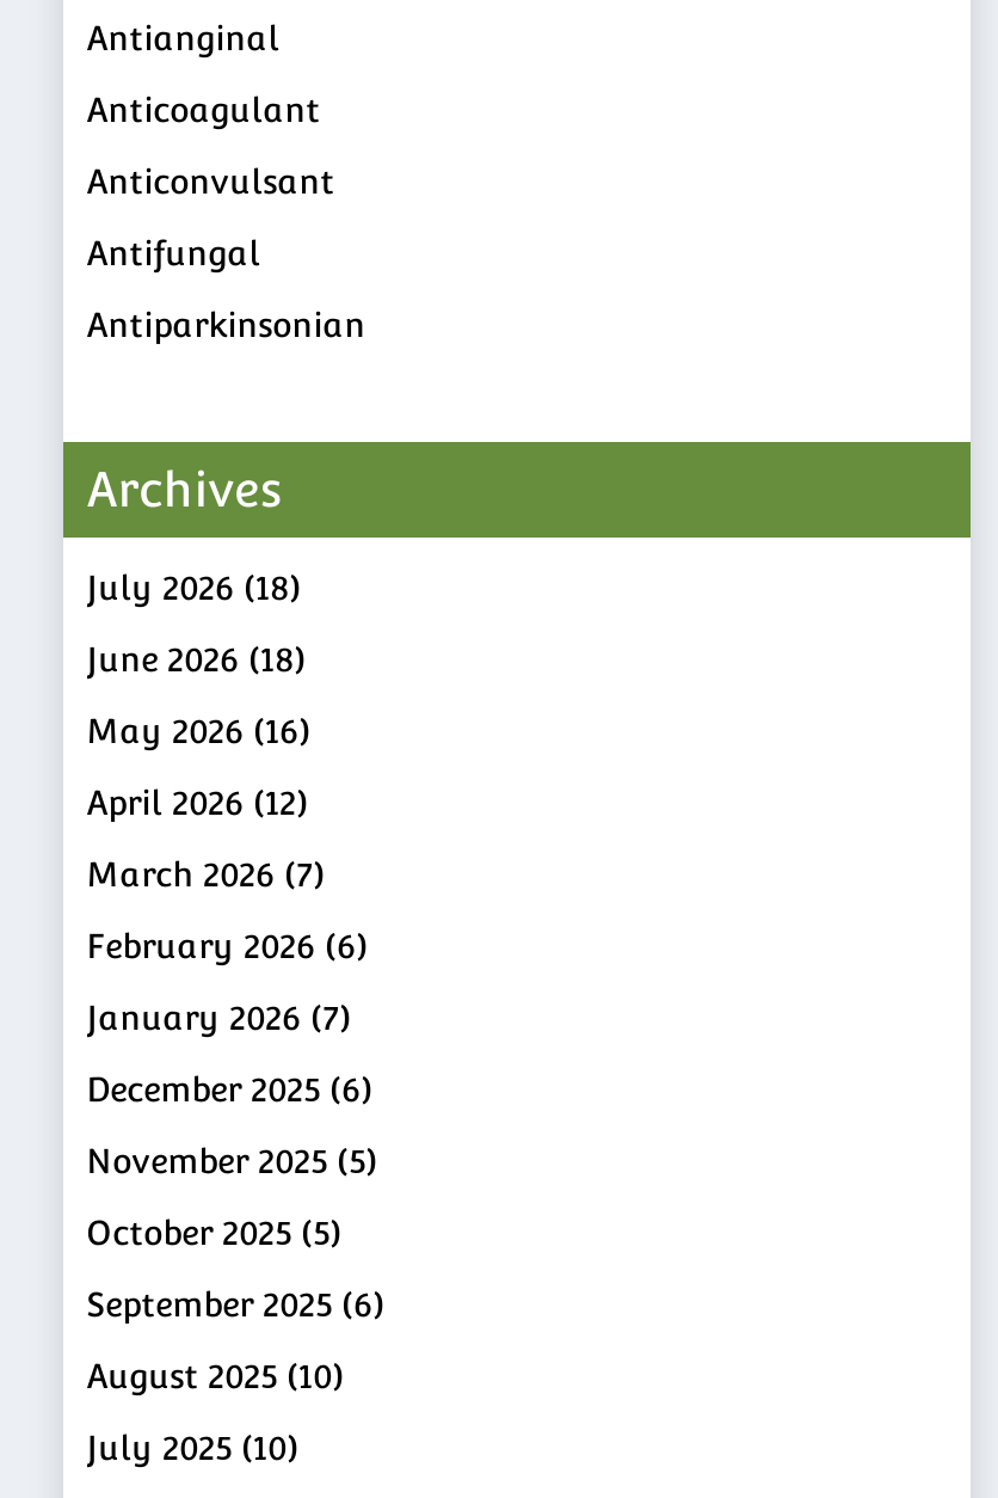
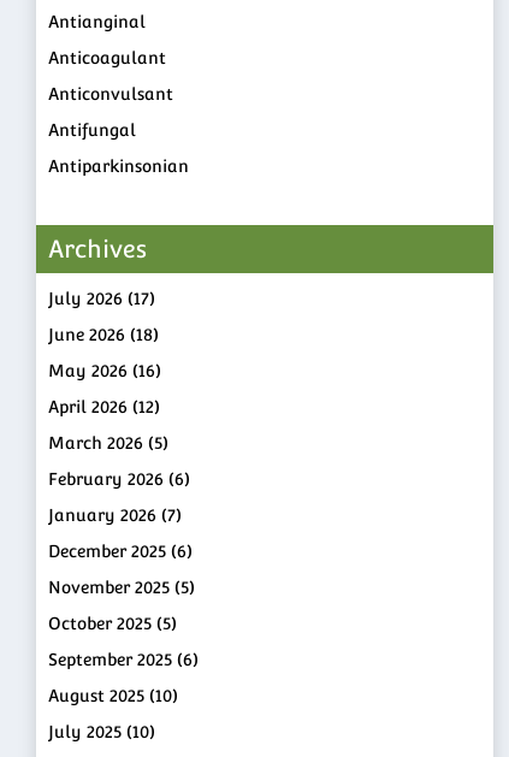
[86,569,301,607] July 2026 (18) -> [48,289,155,308] July 2026 (17)
[86,855,325,894] March 2026 (7) -> [48,433,168,453] March 2026 (5)

